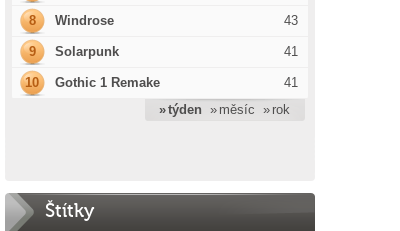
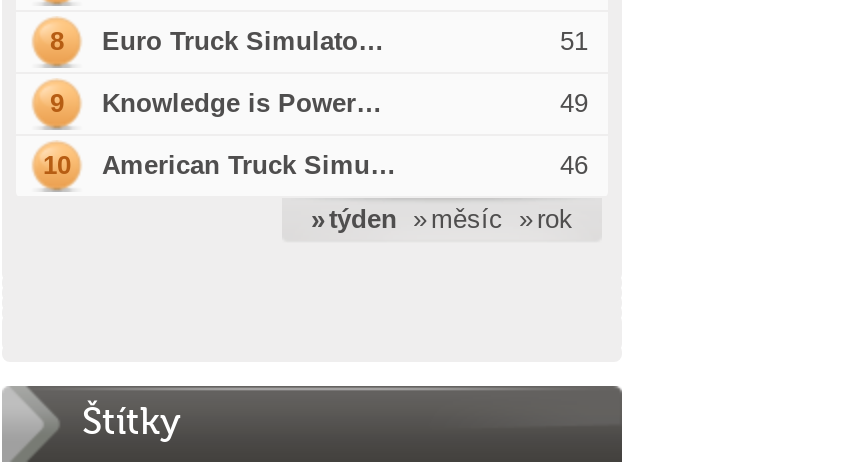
[55,13,298,28] Windrose | 43 -> [102,25,588,55] Euro Truck Simulato… | 51
[55,44,298,59] Solarpunk | 41 -> [102,87,588,117] Knowledge is Power… | 49
[55,75,298,90] Gothic 1 Remake | 41 -> [102,149,588,179] American Truck Simu… | 46

